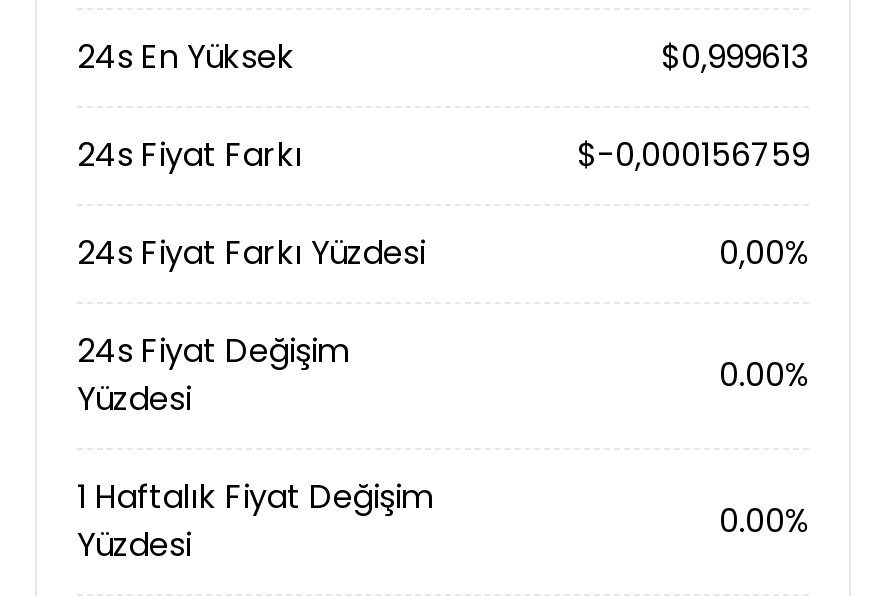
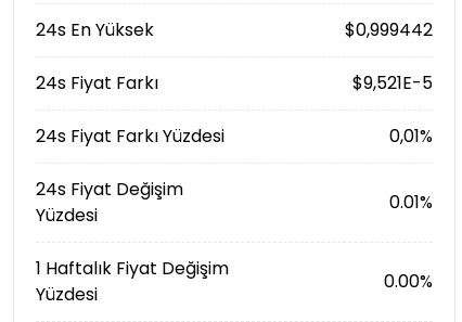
[661,34,809,80] $0,999613 -> [345,17,433,42] $0,999442
[577,132,809,178] $-0,000156759 -> [352,70,433,95] $9,521E-5
[719,230,809,276] 0,00% -> [389,124,433,149] 0,01%
[719,352,809,398] 0.00% -> [389,190,433,215] 0.01%

